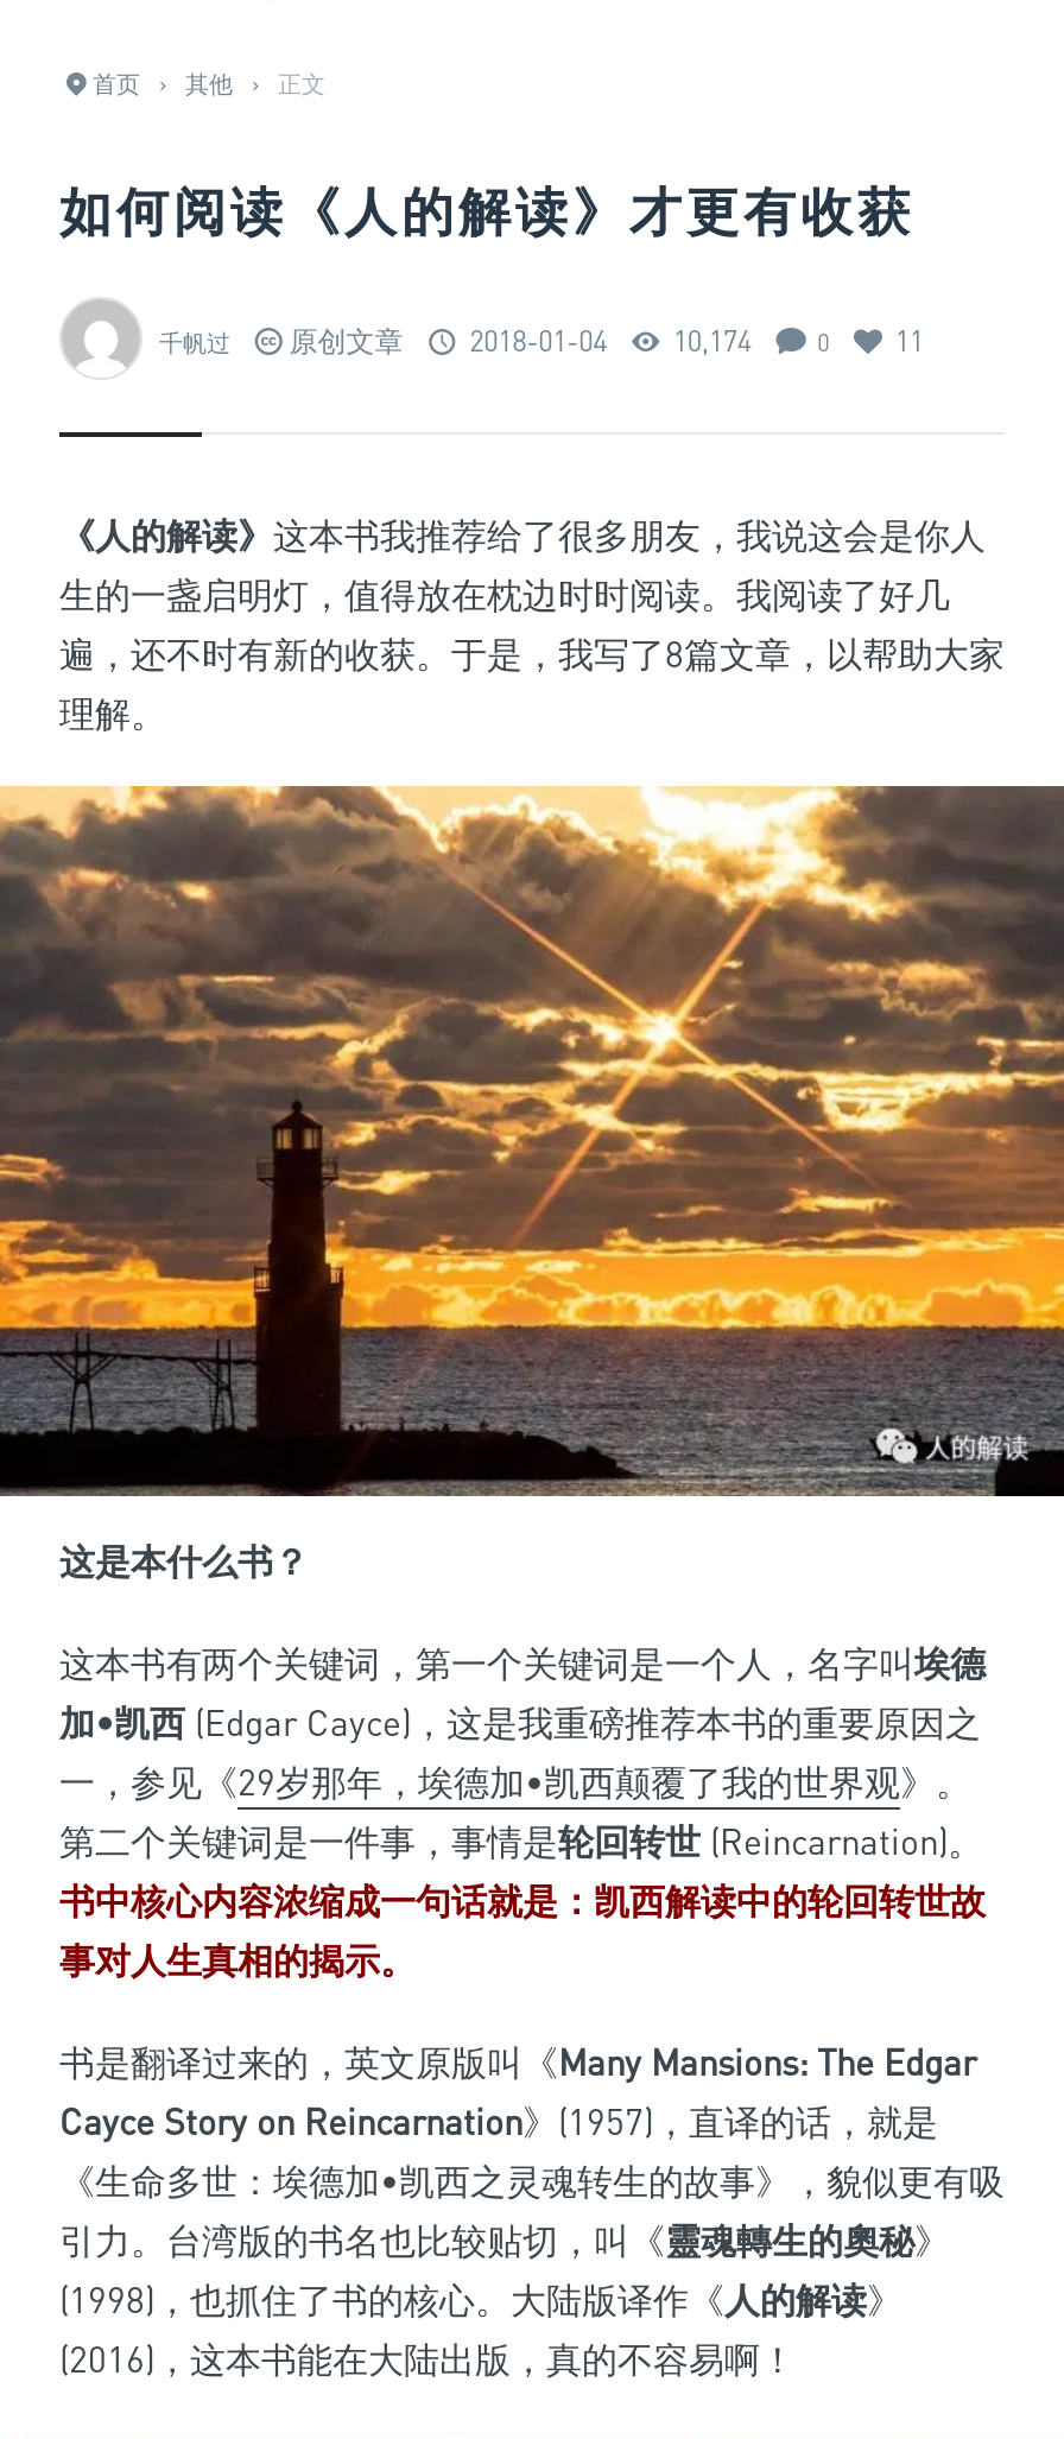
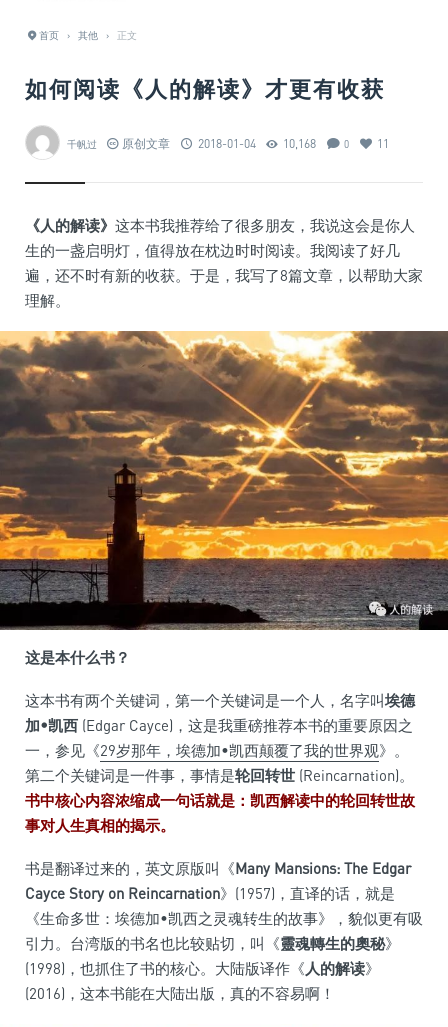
[289,324,751,360] 原创文章 2018-01-04 10,174 -> [122,136,316,151] 原创文章 2018-01-04 10,168

